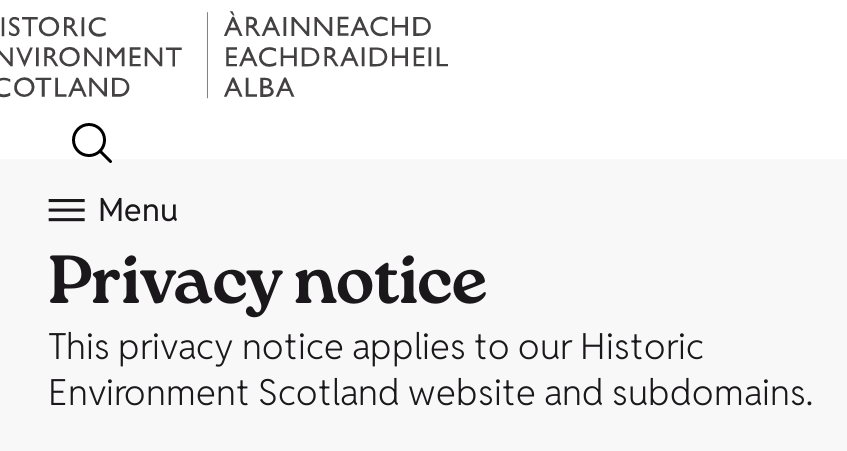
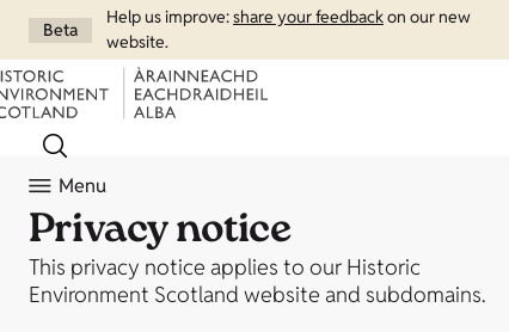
none -> [43,19,78,40] Beta
none -> [106,6,471,53] Help us improve: share your feedbackon our new | website.

